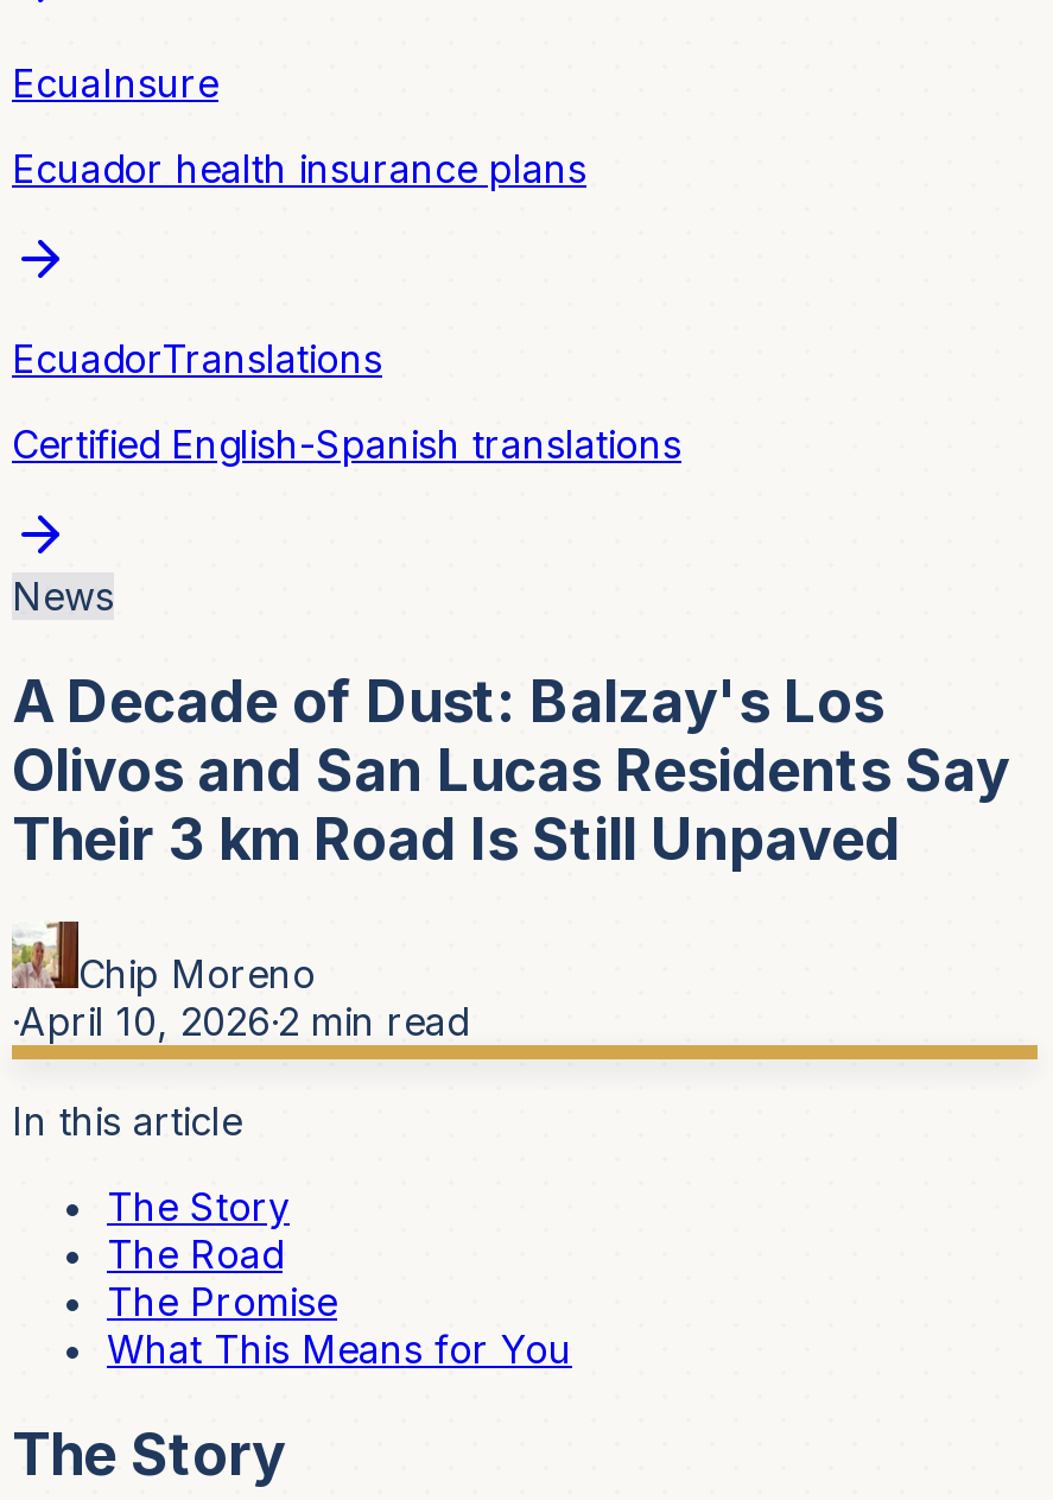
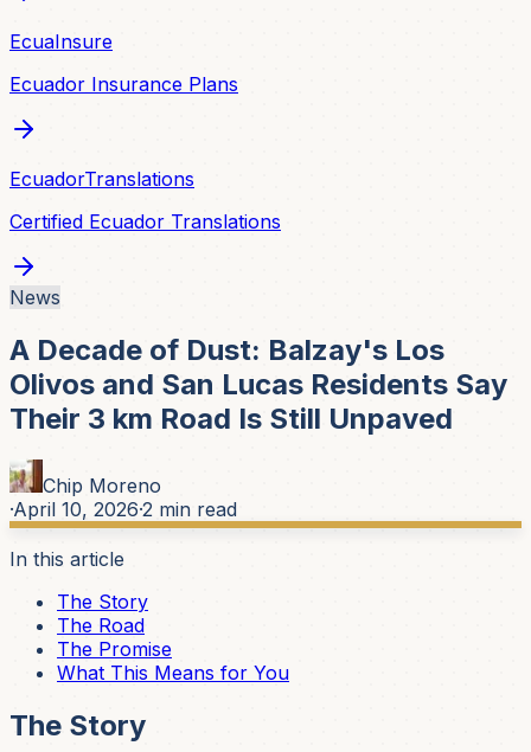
[12,145,586,192] Ecuador health insurance plans -> [9,72,238,96] Ecuador Insurance Plans
[12,420,681,468] Certified English-Spanish translations -> [9,210,281,233] Certified Ecuador Translations

